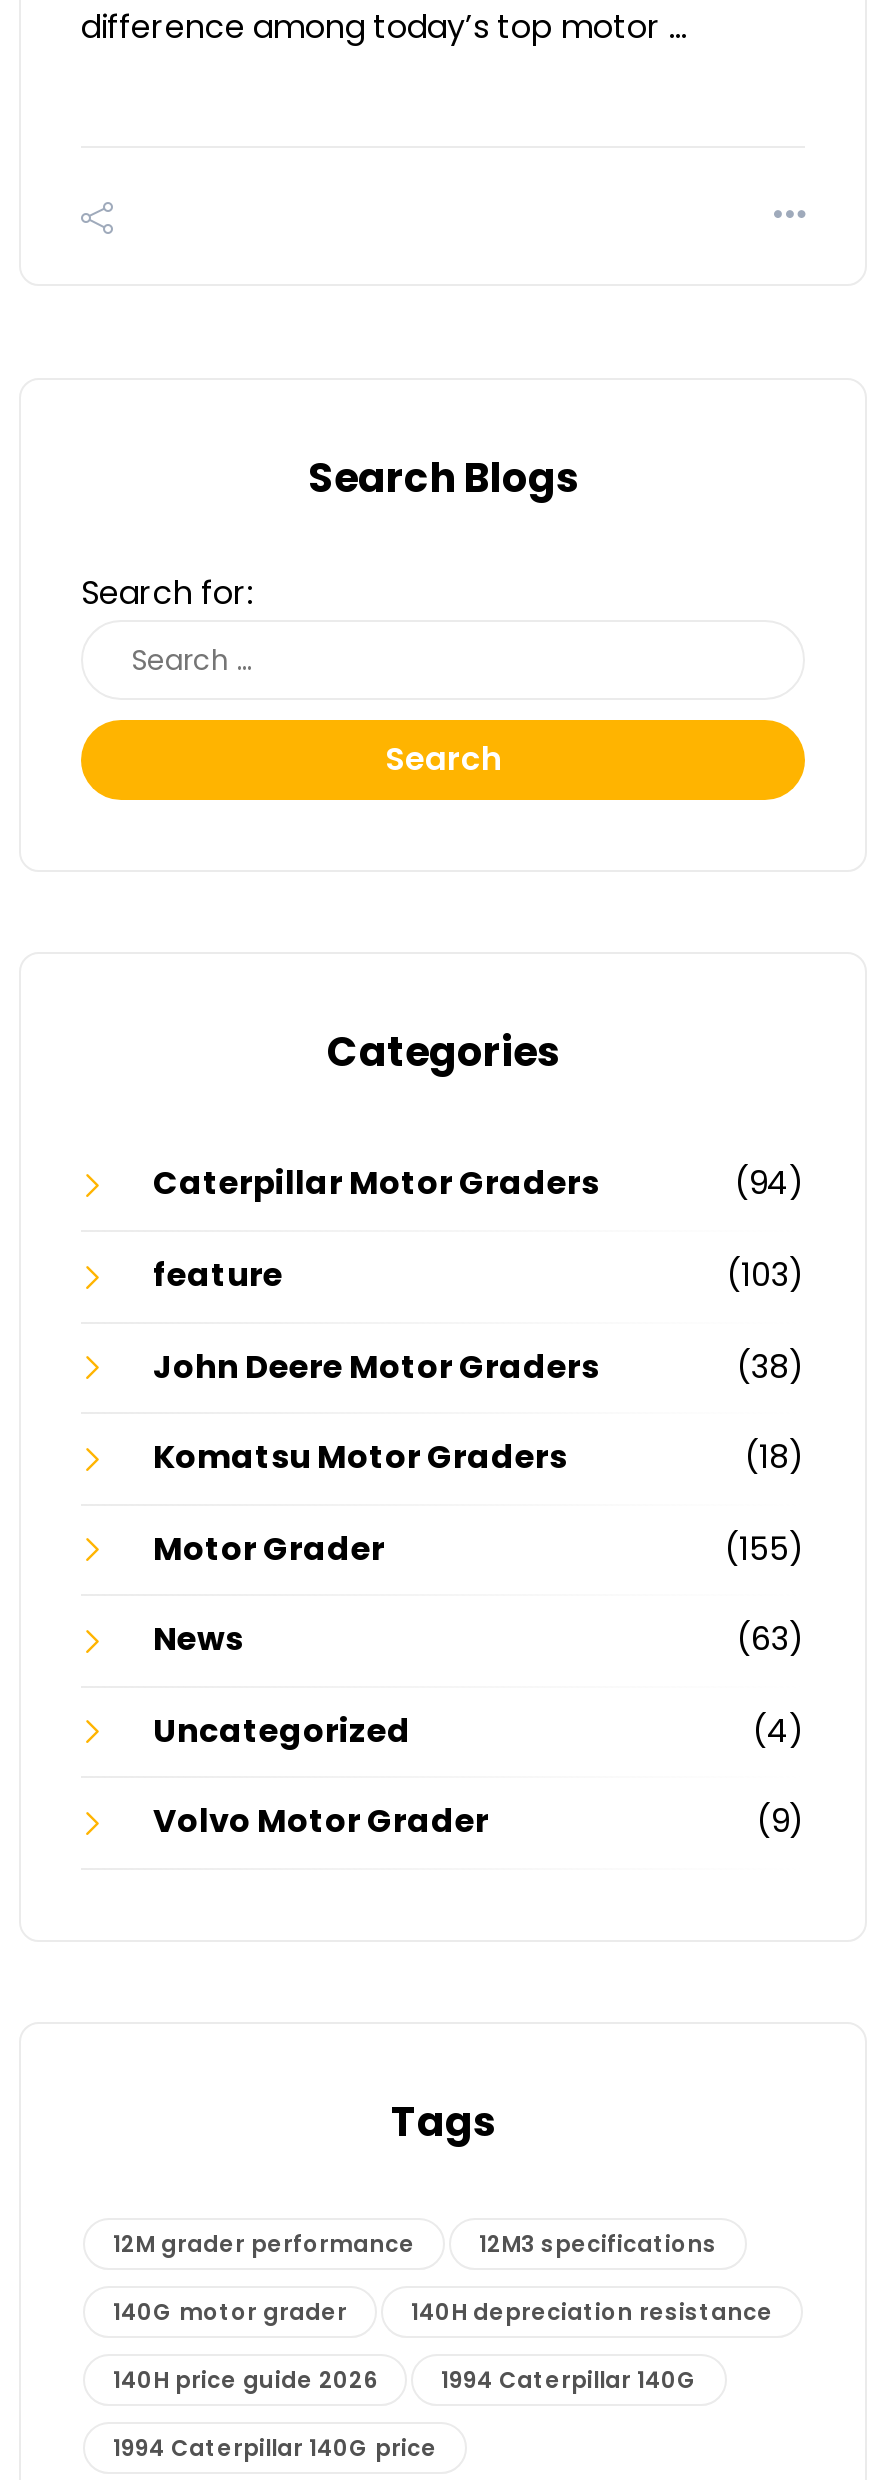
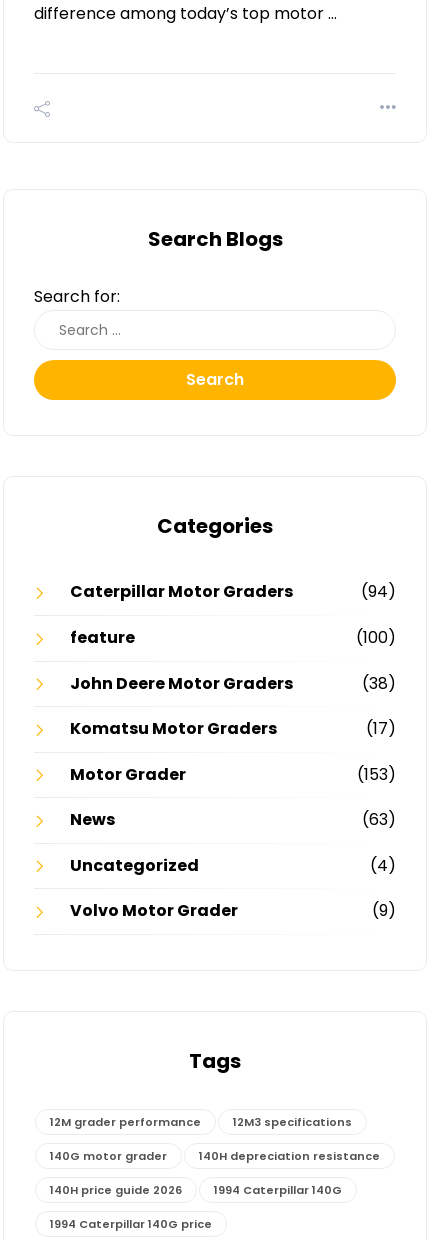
[727,1252,805,1298] (103) -> [356,626,396,649] (100)
[745,1434,805,1480] (18) -> [366,717,396,740] (17)
[725,1525,805,1571] (155) -> [357,763,396,786] (153)

